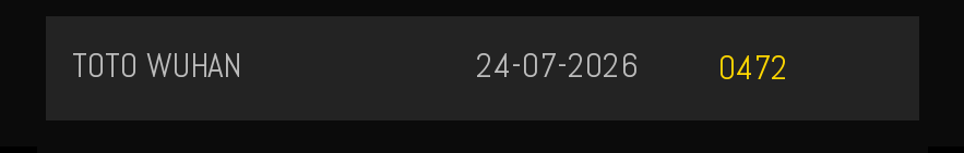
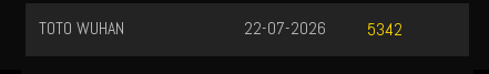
[476,45,638,88] 24-07-2026 -> [244,18,326,40] 22-07-2026
[718,46,788,89] 0472 -> [367,18,403,40] 5342

